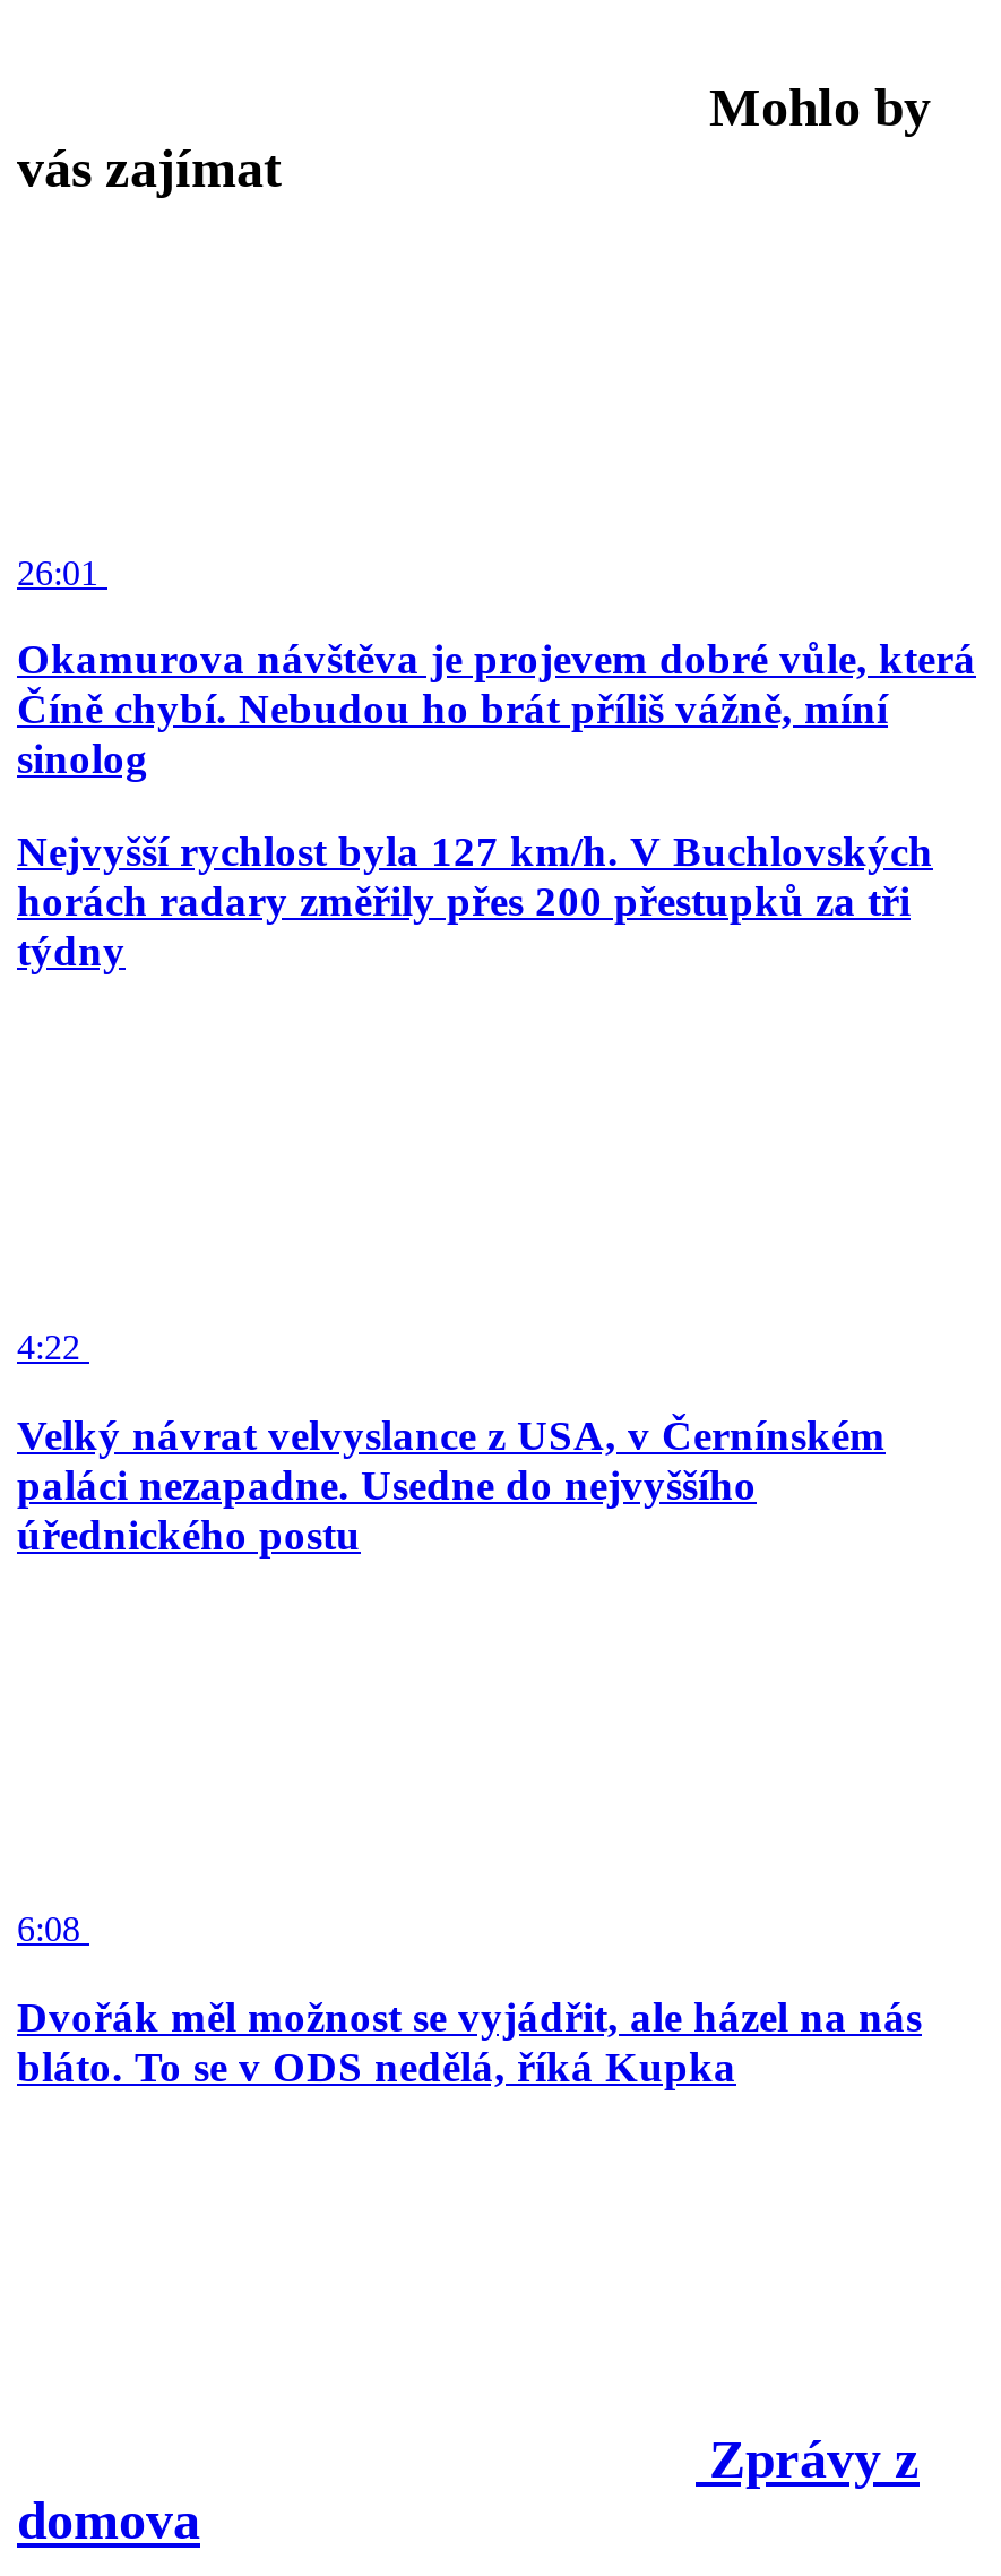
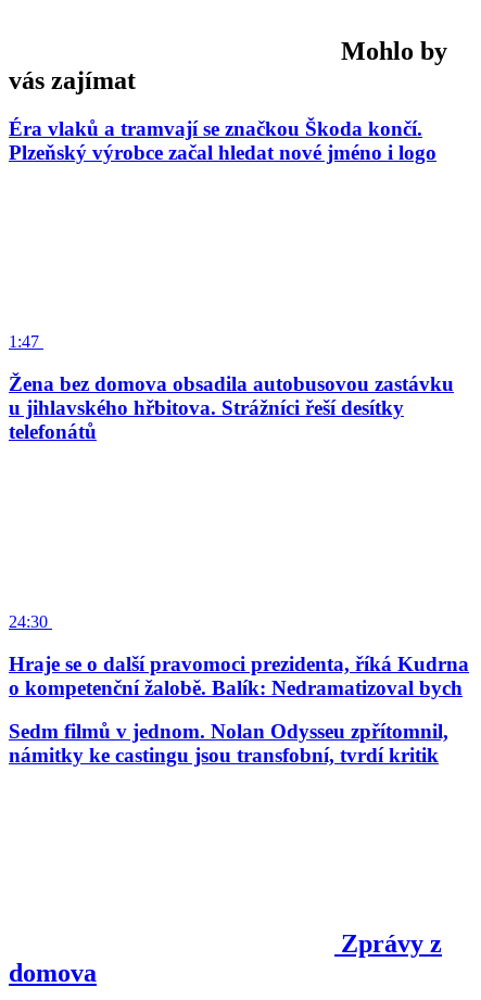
[17,553,976,975] 26:01 | Okamurova návštěva je projevem dobré vůle, která | Číně chybí. Nebudou ho brát příliš vážně, míní | sinolog | Nejvyšší rychlost byla 127 km/h. V Buchlovských | horách radary změřily přes 200 přestupků za tři | týdny -> [9,117,436,164] Éra vlaků a tramvají se značkou Škoda končí. | Plzeňský výrobce začal hledat nové jméno i logo
[17,1327,886,1558] 4:22 | Velký návrat velvyslance z USA, v Černínském | paláci nezapadne. Usedne do nejvyššího | úřednického postu -> [9,333,454,443] 1:47 | Žena bez domova obsadila autobusovou zastávku | u jihlavského hřbitova. Strážníci řeší desítky | telefonátů
[17,1910,922,2091] 6:08 | Dvořák měl možnost se vyjádřit, ale házel na nás | bláto. To se v ODS nedělá, říká Kupka -> [9,612,469,767] 24:30 | Hraje se o další pravomoci prezidenta, říká Kudrna | o kompetenční žalobě. Balík: Nedramatizoval bych | Sedm filmů v jednom. Nolan Odysseu zpřítomnil, | námitky ke castingu jsou transfobní, tvrdí kritik

